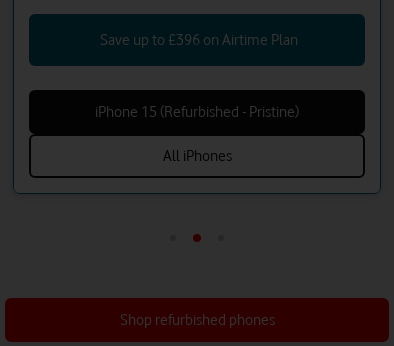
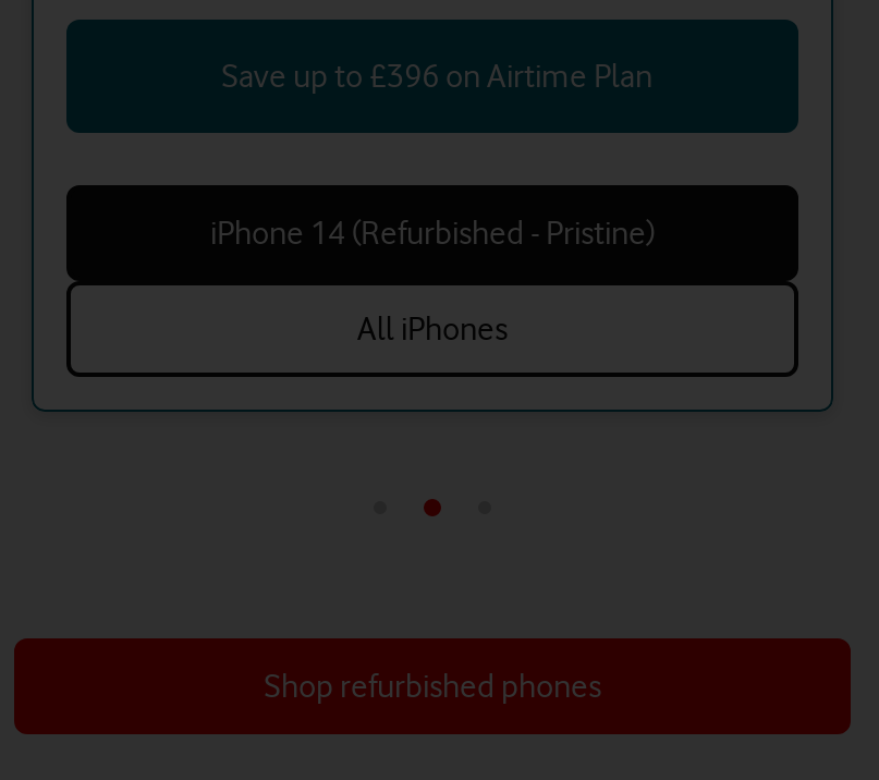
[95,103,299,121] iPhone 15 (Refurbished - Pristine) -> [210,214,655,253] iPhone 14 (Refurbished - Pristine)

